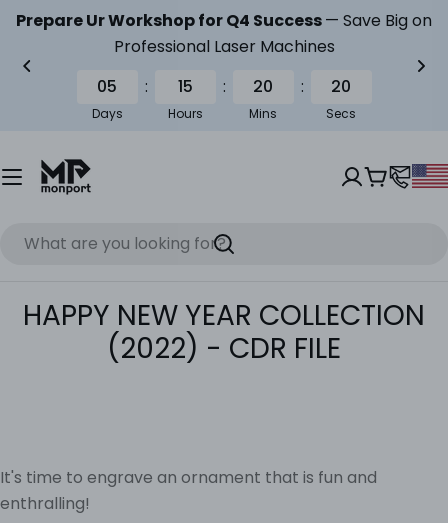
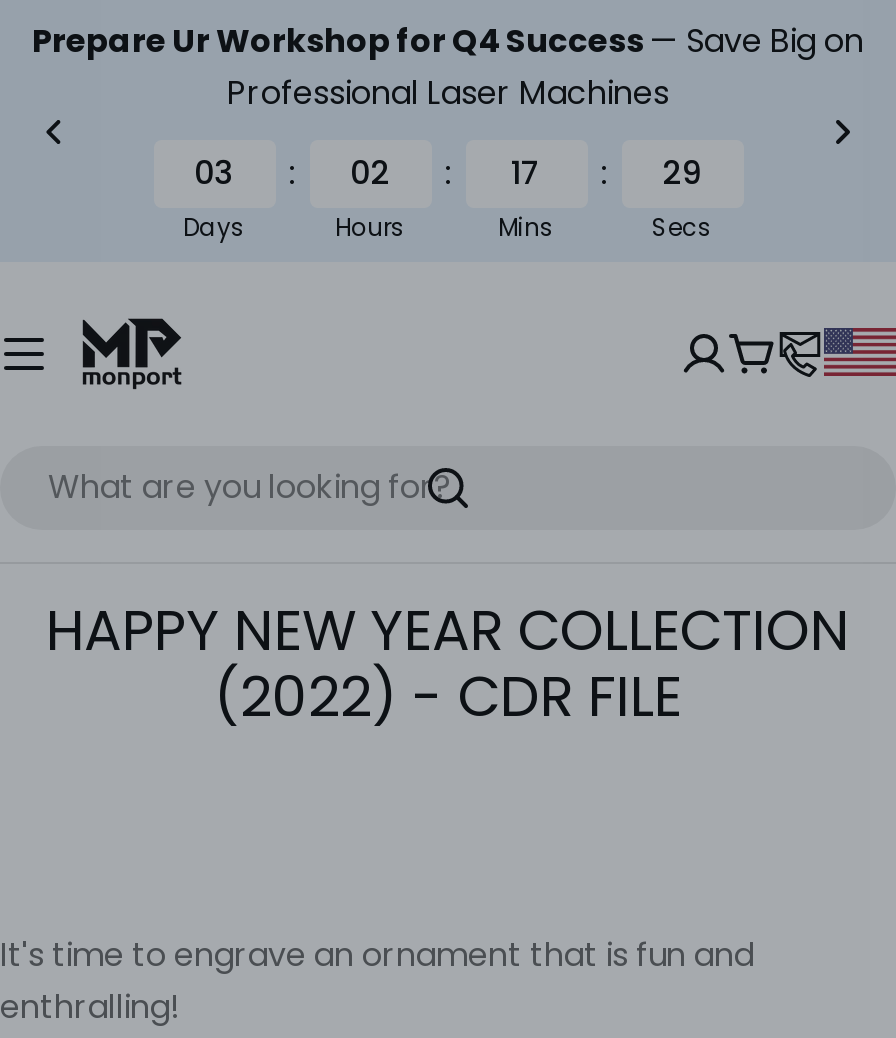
[97,75,117,98] 05 -> [194,150,234,196] 03
[177,75,192,98] 15 -> [350,150,390,196] 02
[253,75,273,98] 20 -> [511,150,541,196] 17
[331,75,351,98] 20 -> [662,150,702,196] 29

